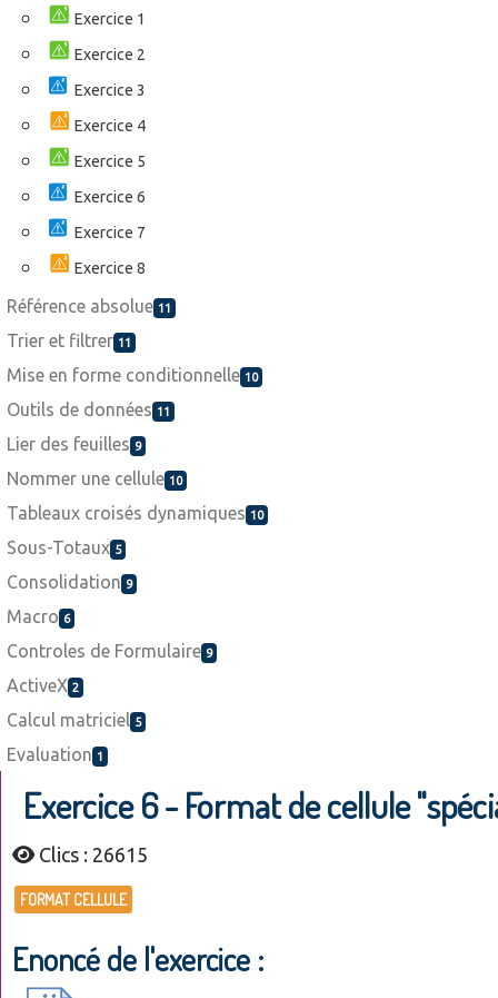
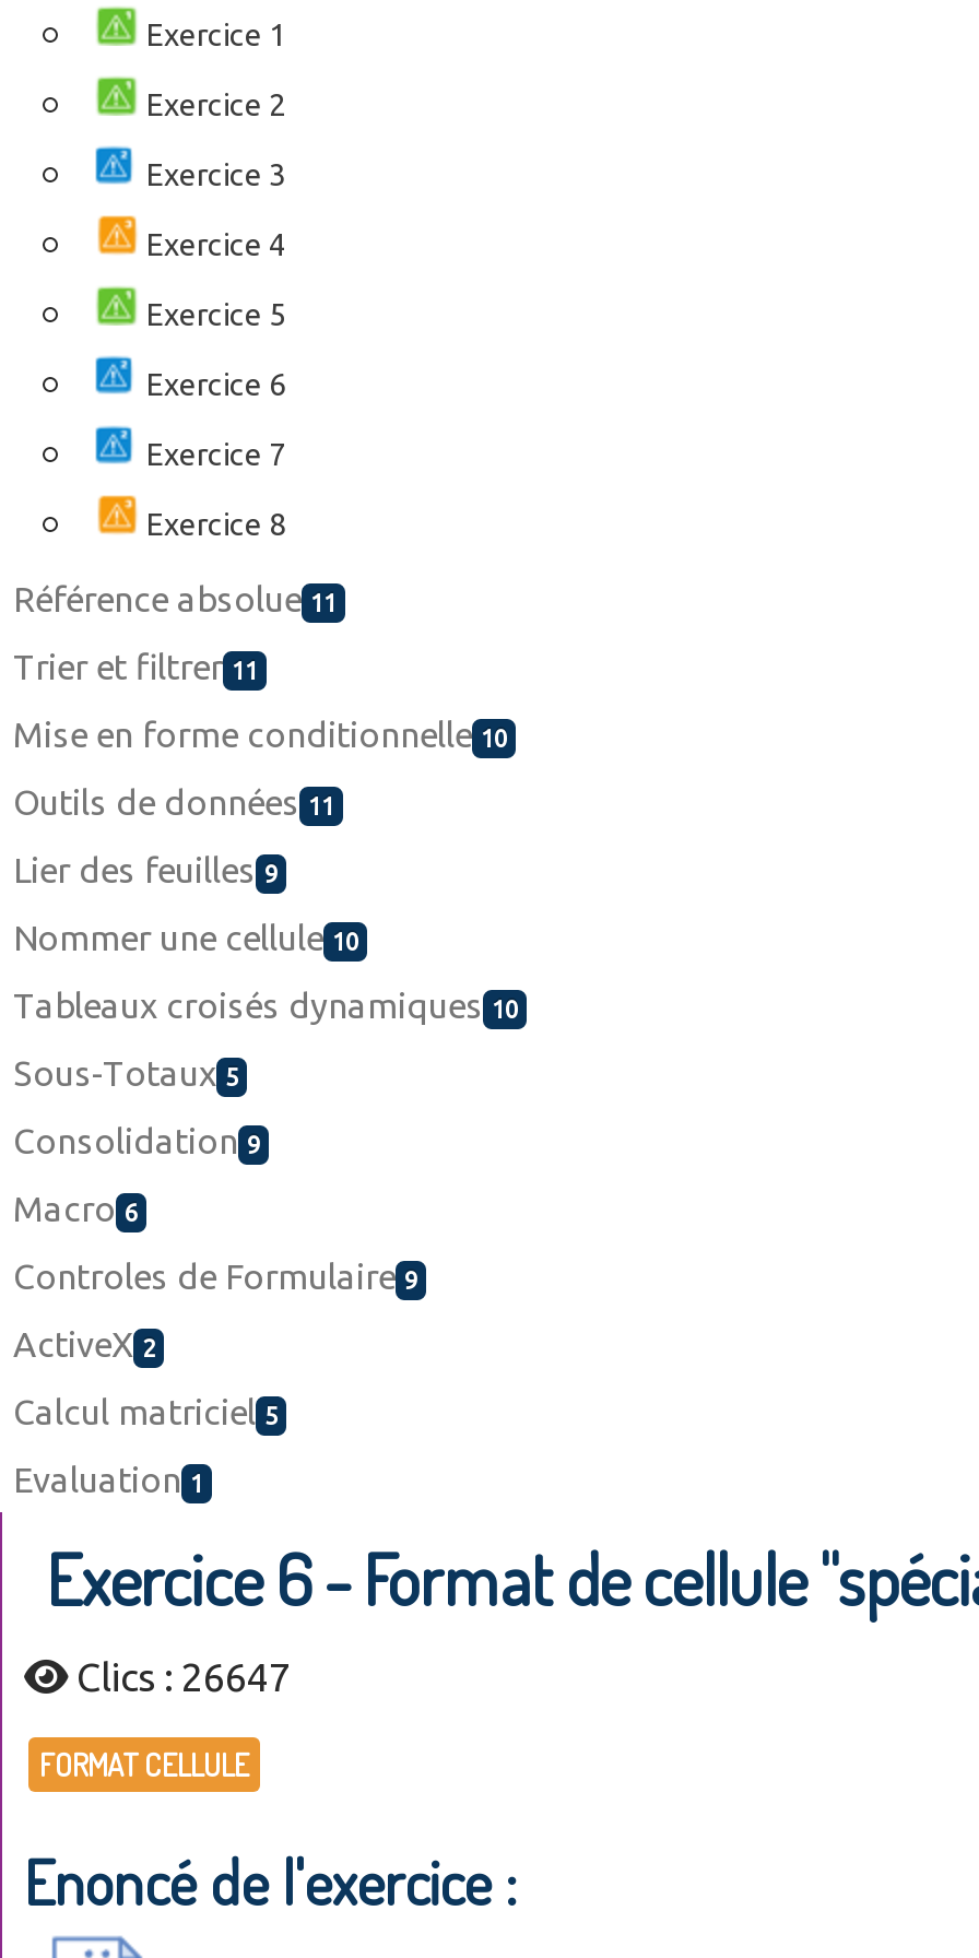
[39,843,148,866] Clics : 26615 -> [76,1654,291,1698] Clics : 26647

